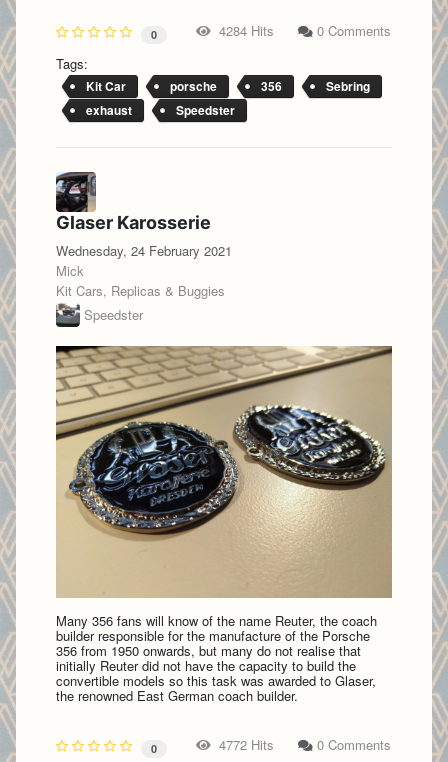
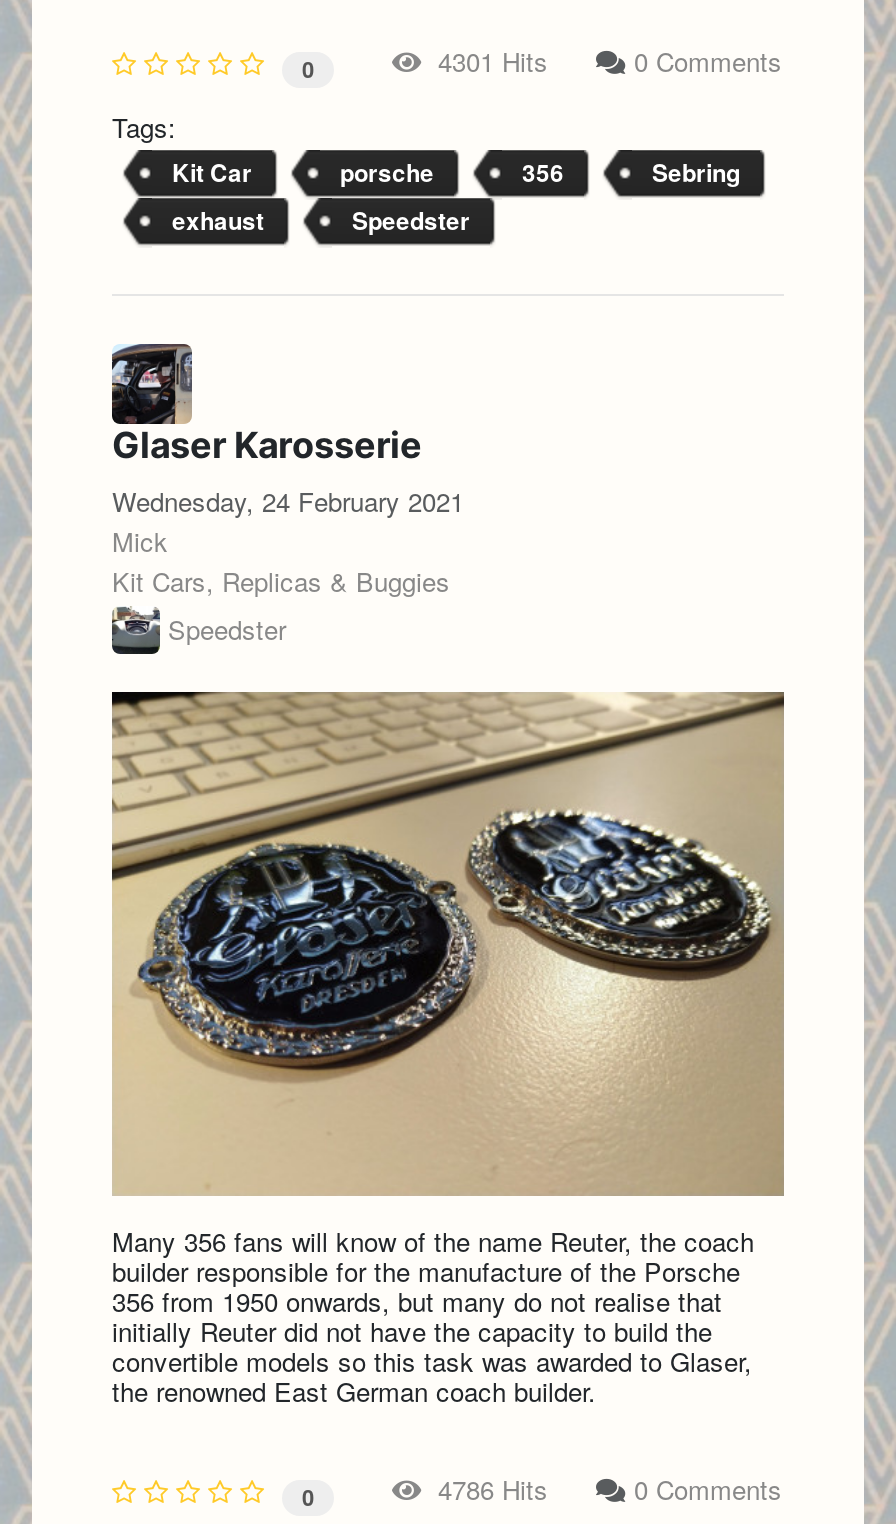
[211,21,274,40] 4284 Hits -> [422,43,548,81] 4301 Hits
[211,735,274,754] 4772 Hits -> [422,1470,548,1508] 4786 Hits

